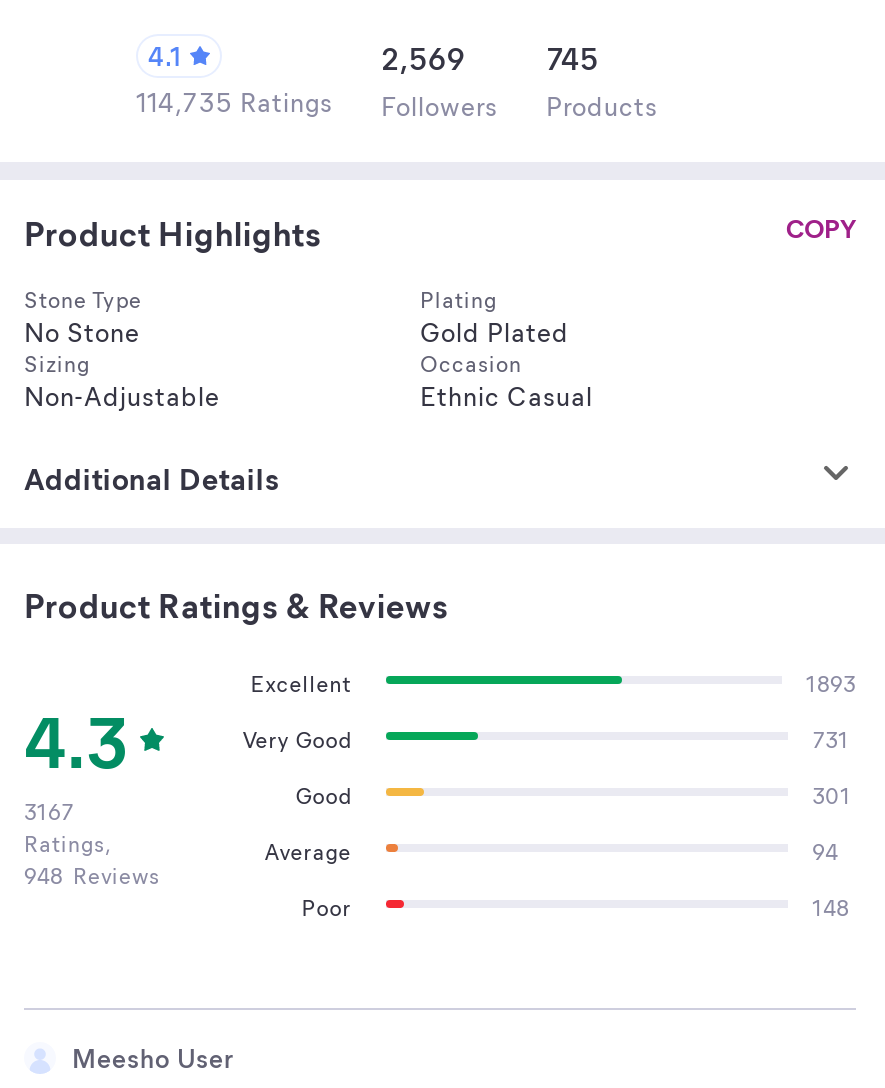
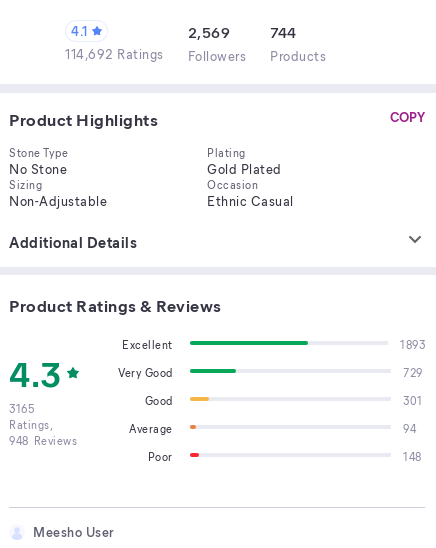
[381,38,599,78] 2,569 745 -> [187,22,296,42] 2,569 744
[136,84,658,122] 114,735 Ratings Followers Products -> [65,45,326,64] 114,692 Ratings Followers Products
[812,724,849,754] 731 -> [403,365,423,380] 729
[24,796,74,826] 3167 -> [9,401,34,416] 3165

